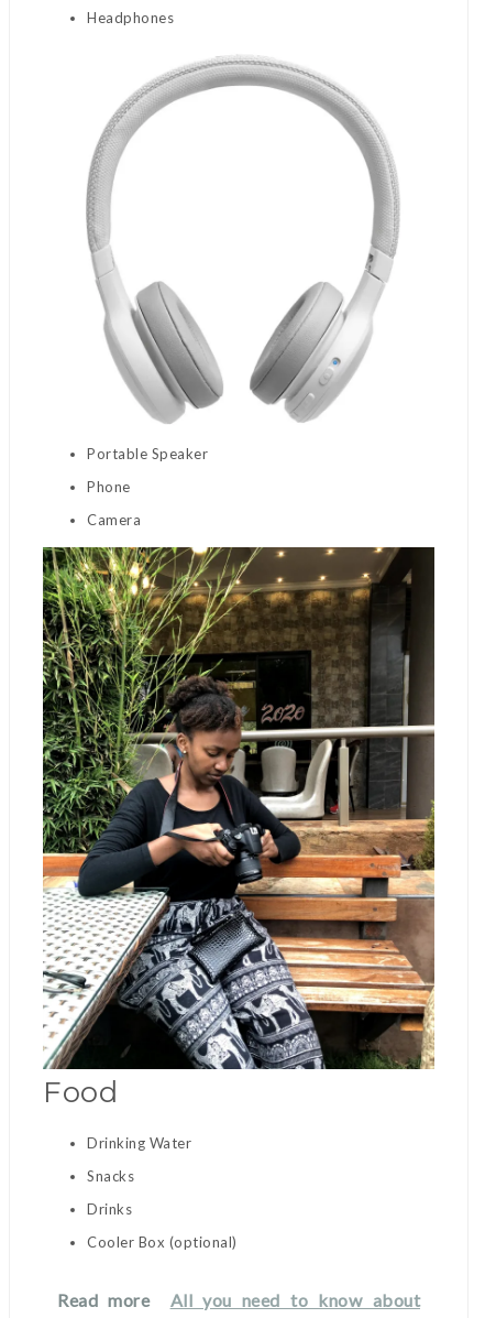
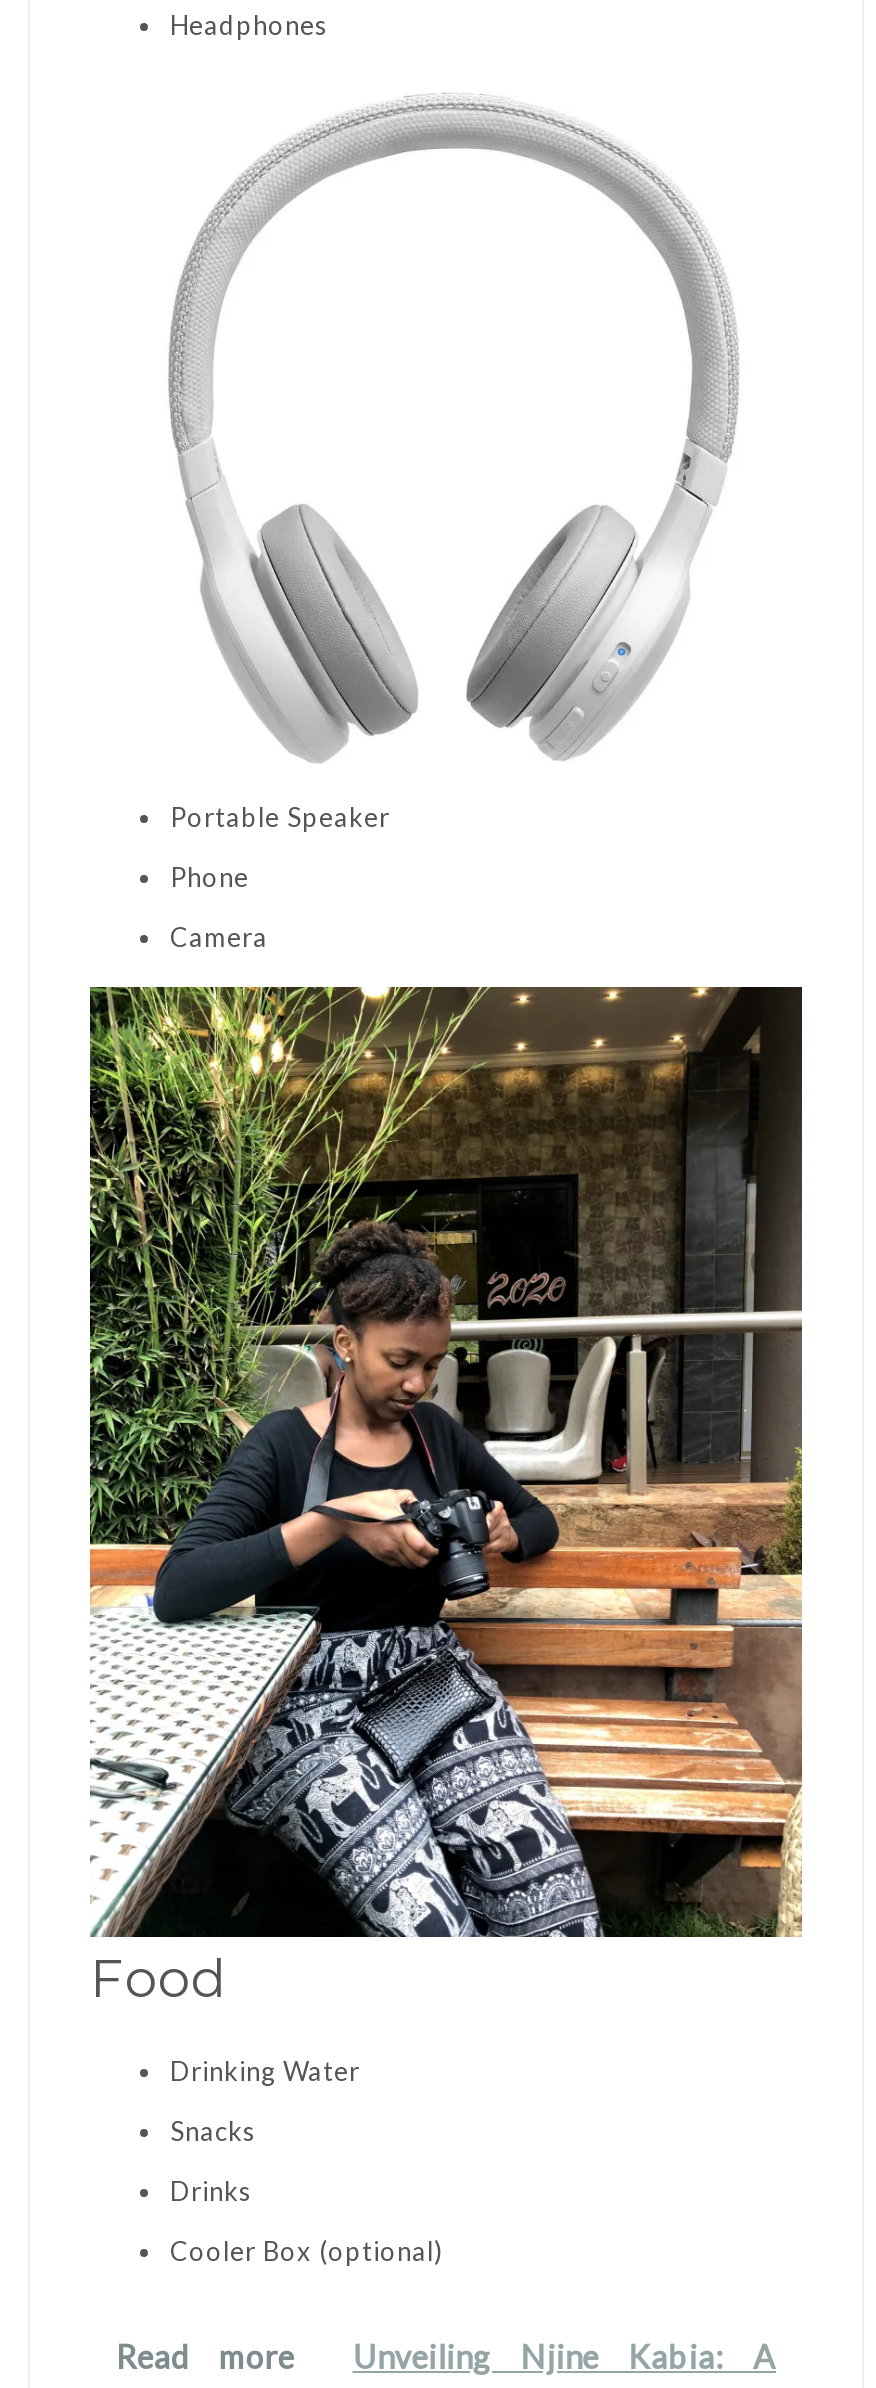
[170,1290,420,1311] All you need to know about -> [353,2337,776,2375] Unveiling Njine Kabia: A

